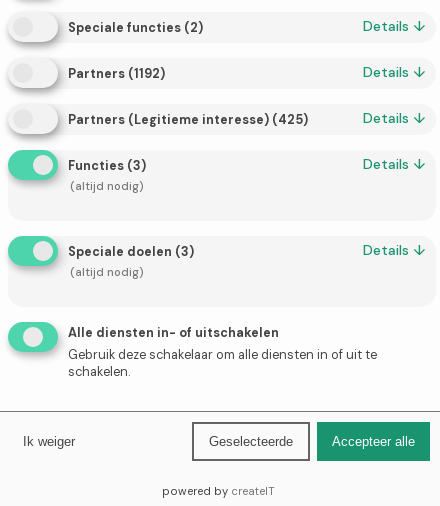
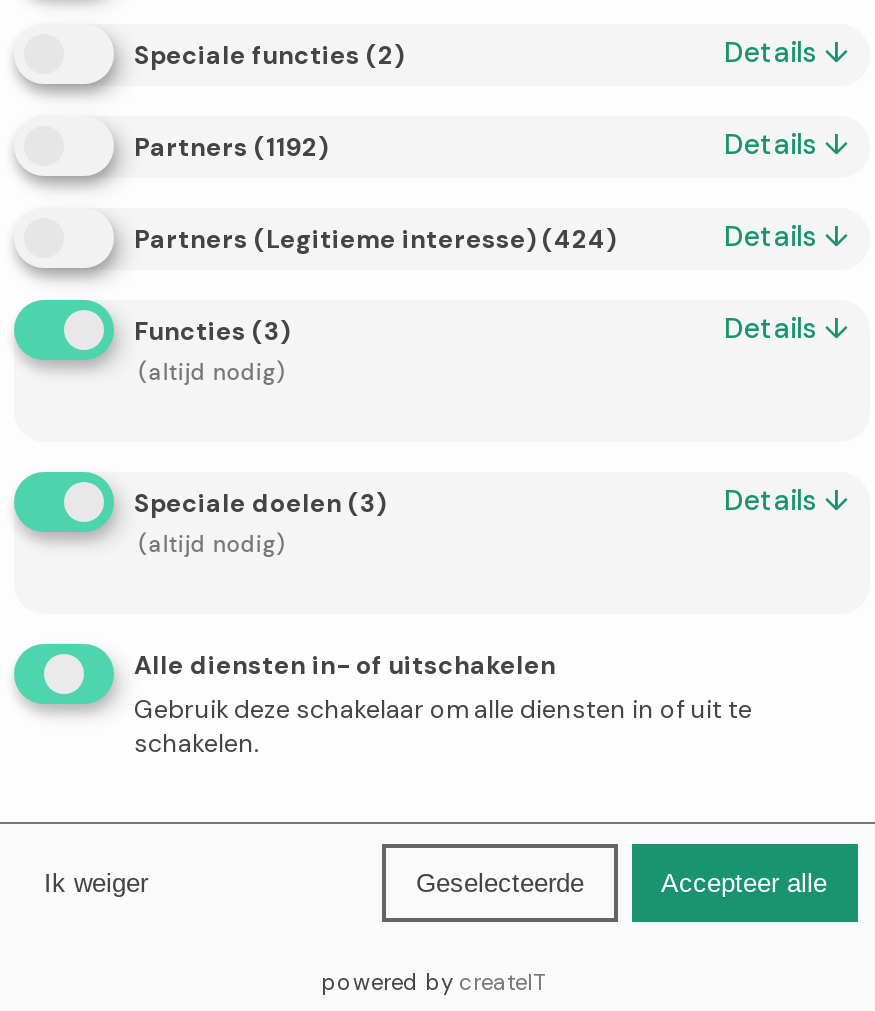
[68,112,308,128] Partners (Legitieme interesse) (425) -> [134,224,616,256] Partners (Legitieme interesse) (424)

